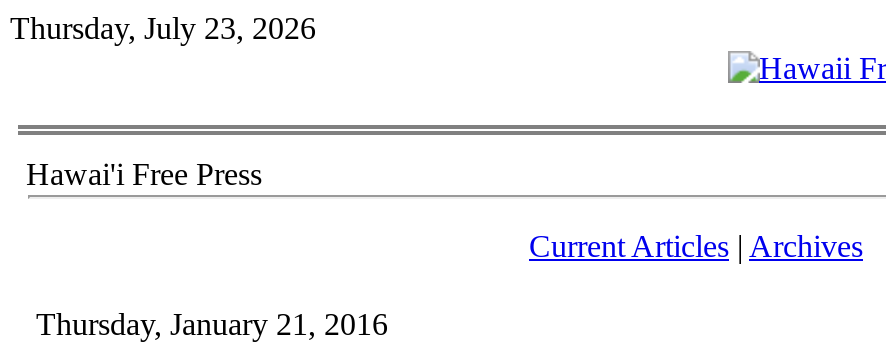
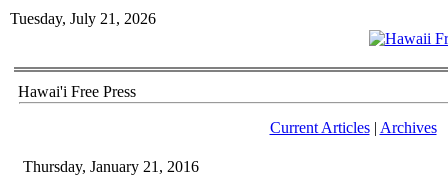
[10,11,316,45] Thursday, July 23, 2026 -> [10,10,156,27] Tuesday, July 21, 2026

